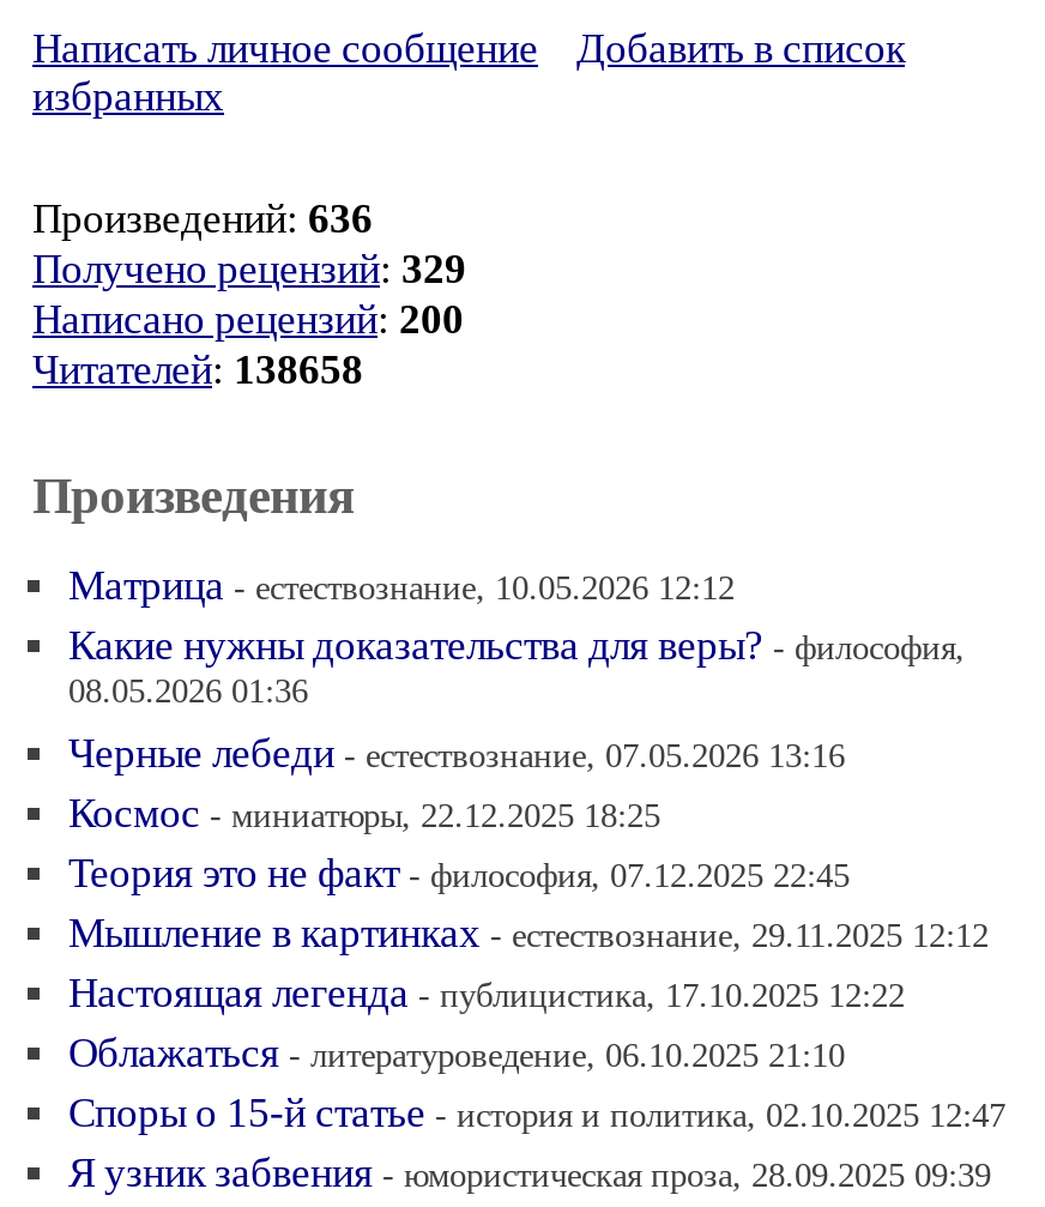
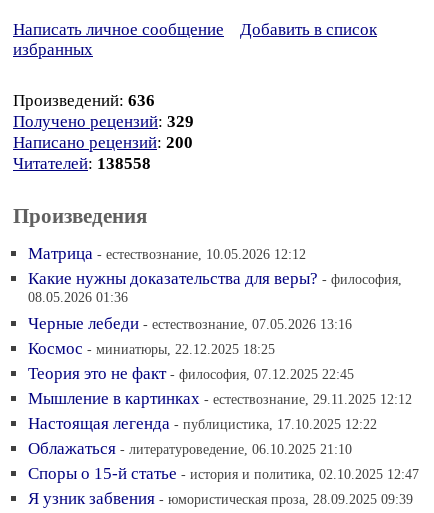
[32,348,363,393] Читателей: 138658 -> [13,154,151,173] Читателей: 138558

